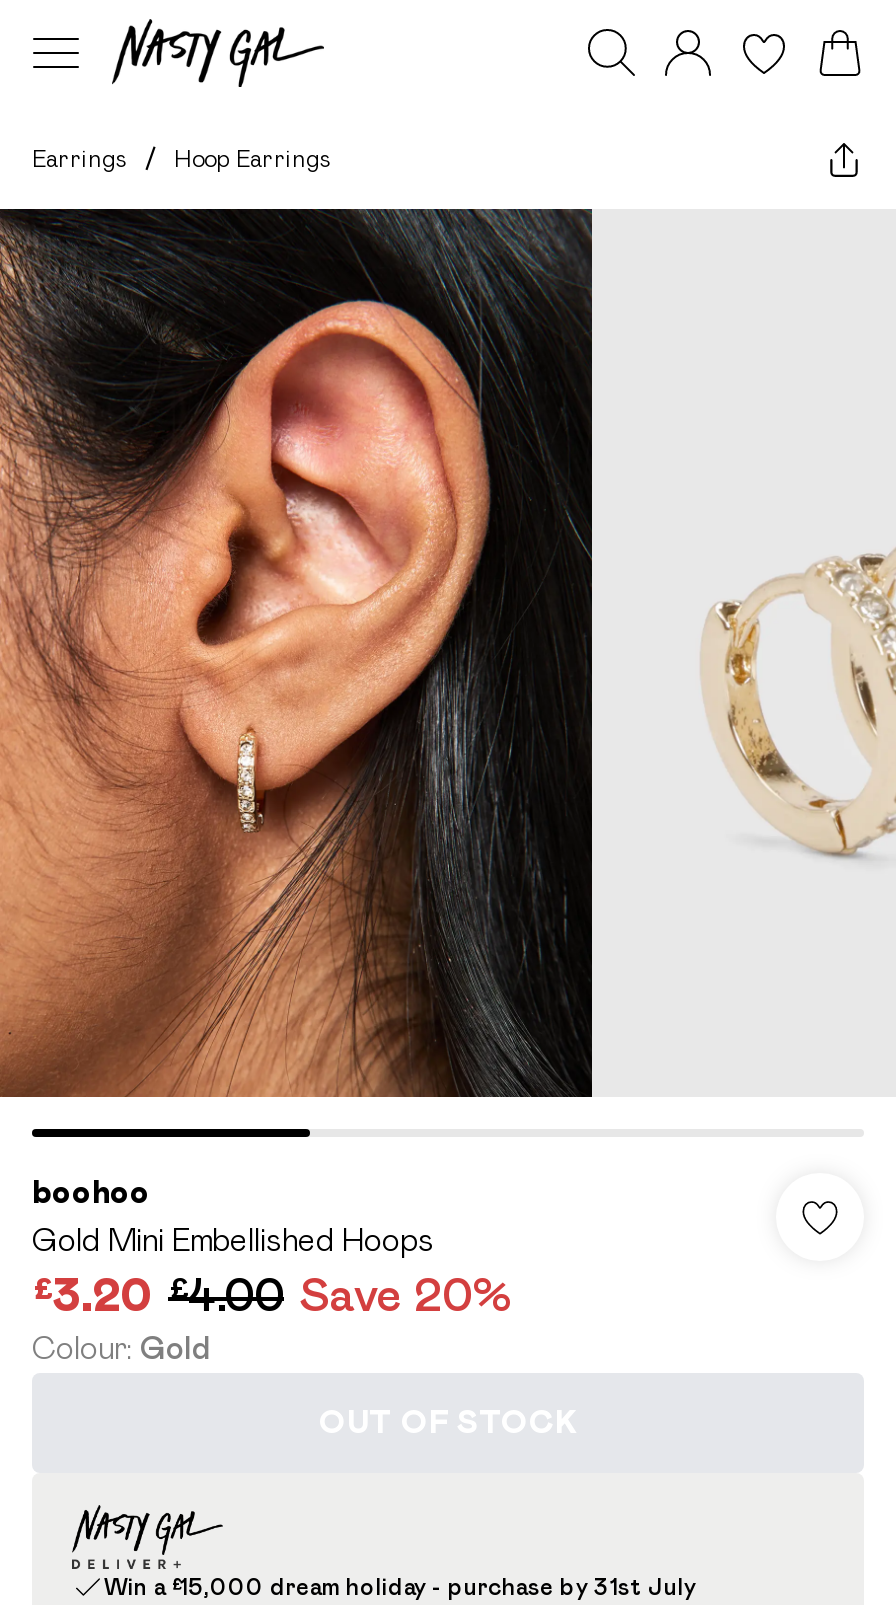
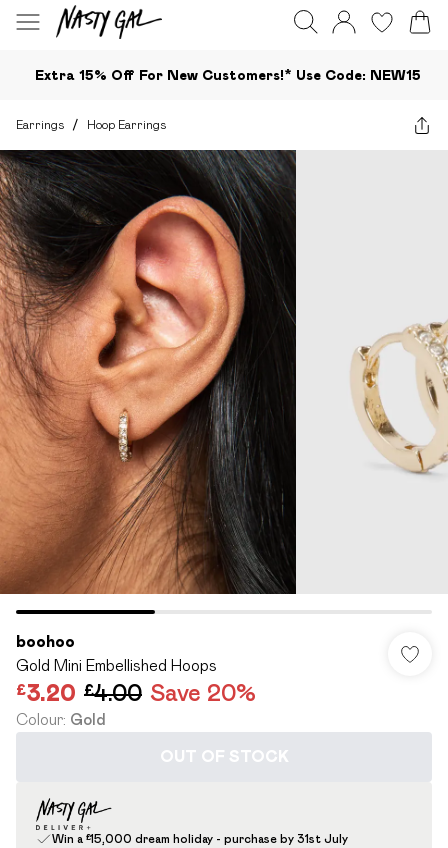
none -> [35,66,421,82] Extra 15% Off For New Customers!* Use Code: NEW15

